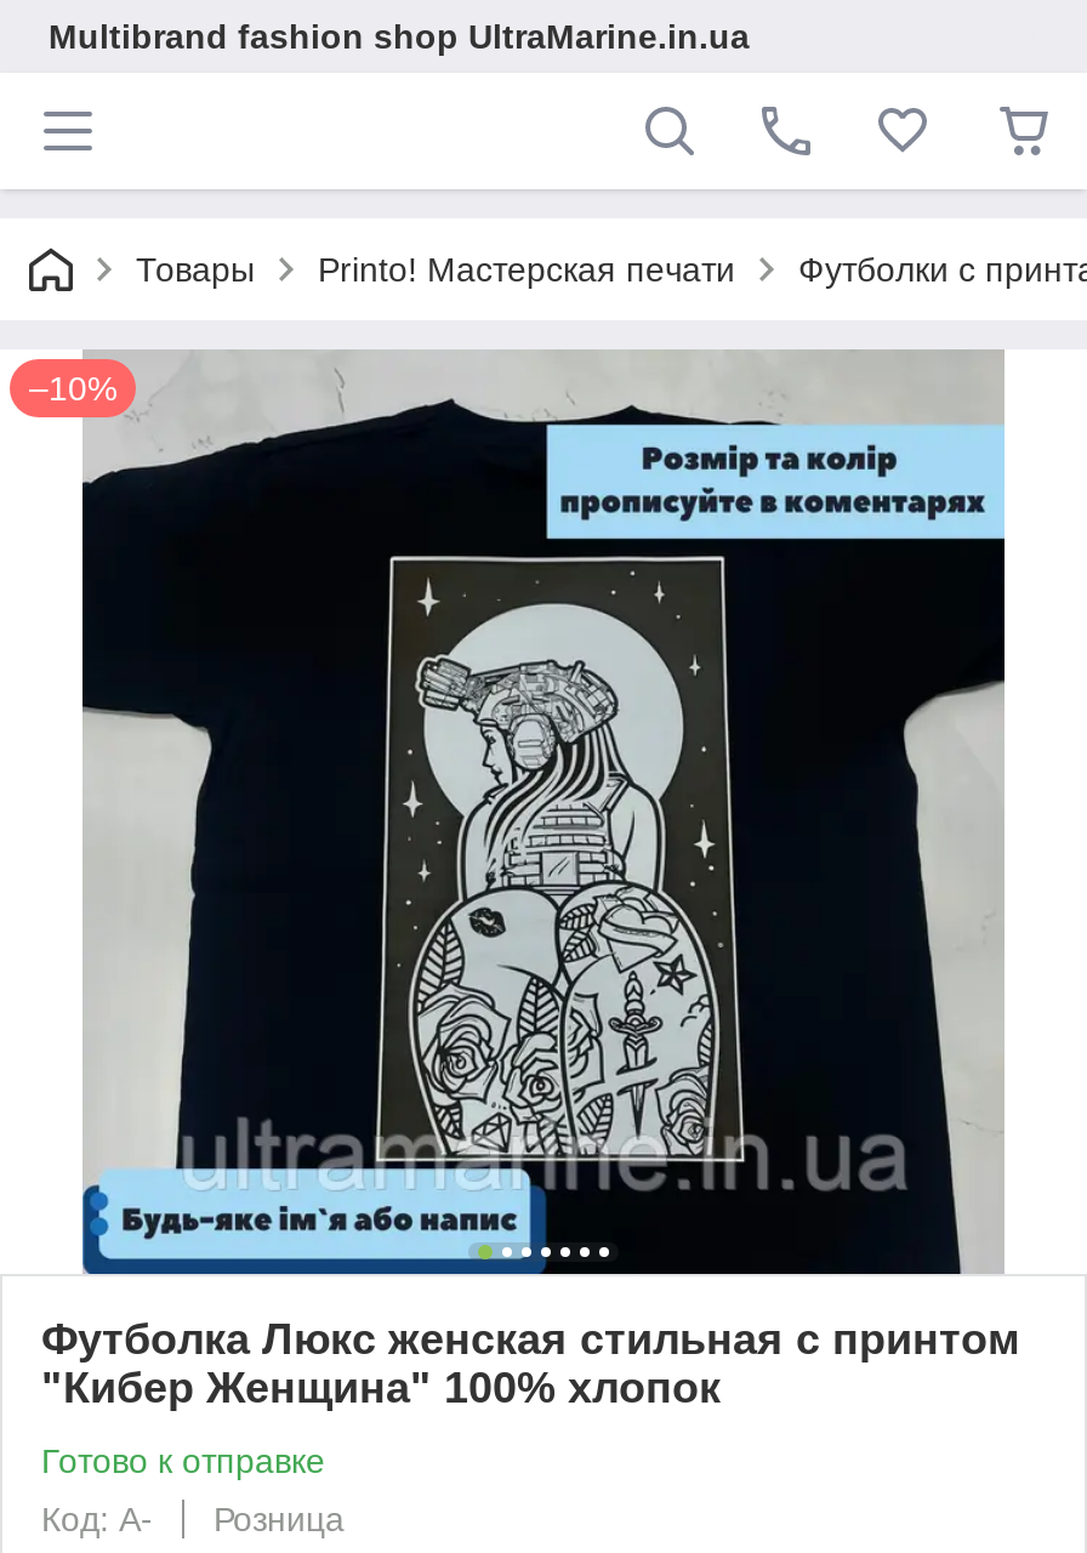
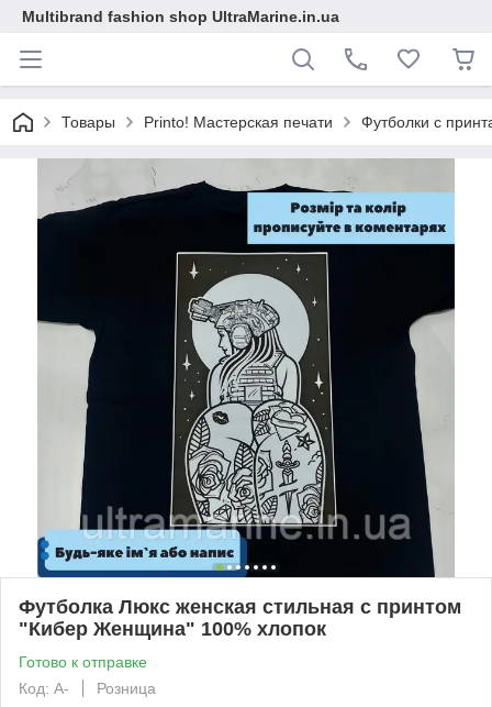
[29,369,116,408] –10% -> none

